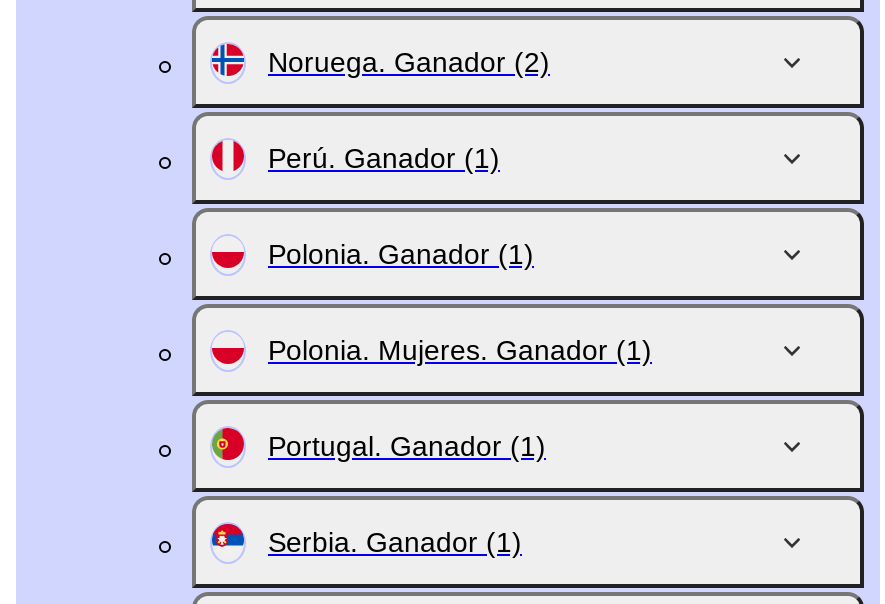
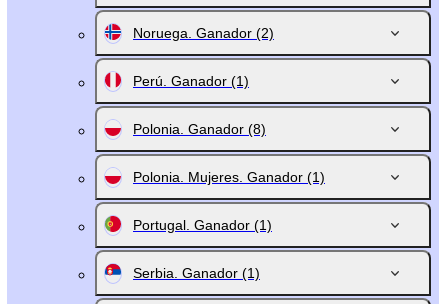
[268,238,534,270] Polonia. Ganador (1) -> [133,121,266,137] Polonia. Ganador (8)

